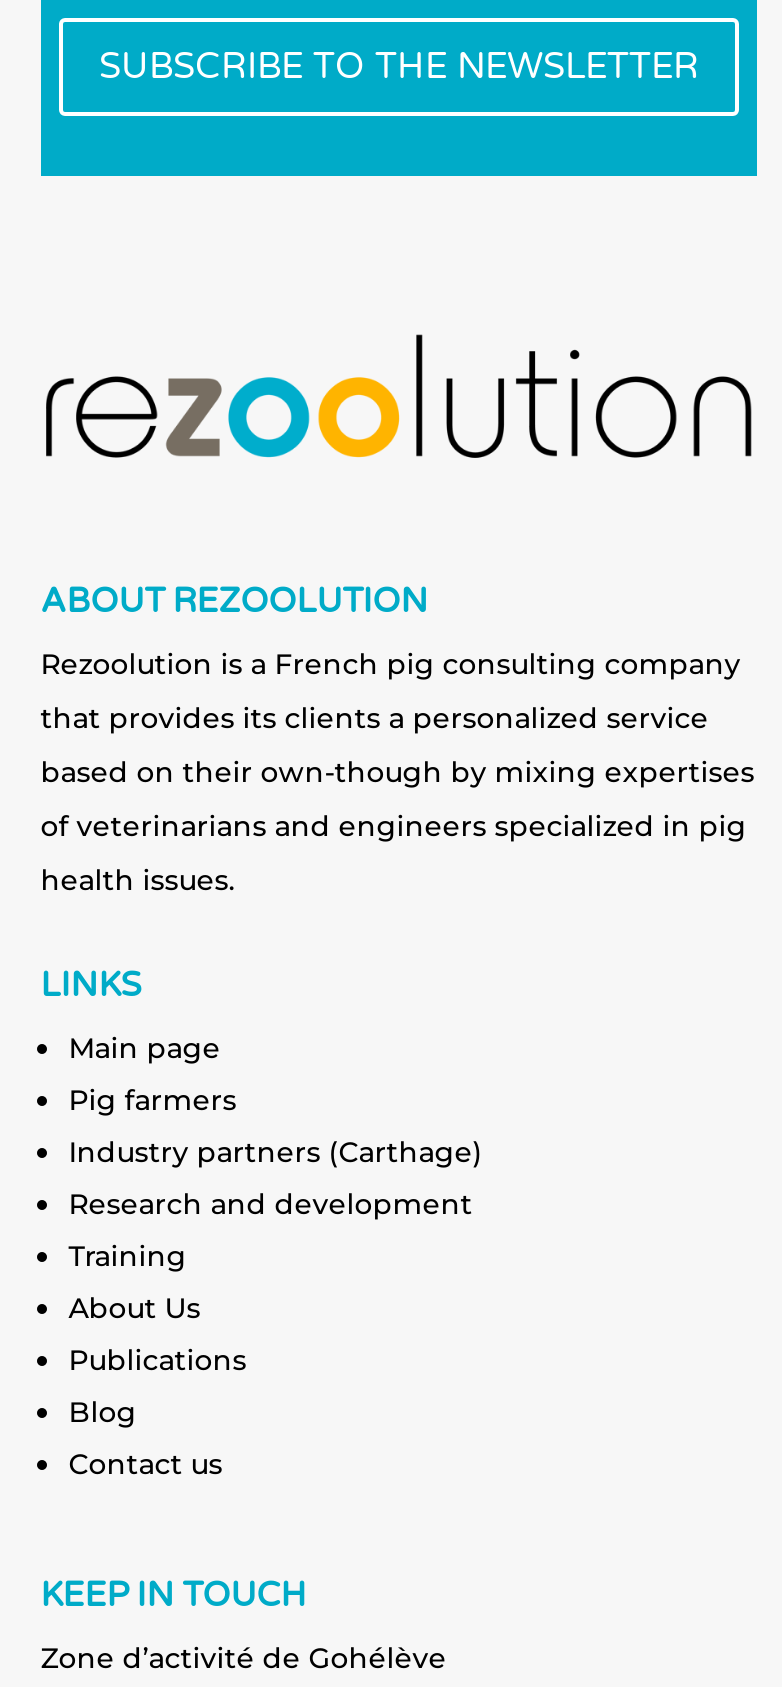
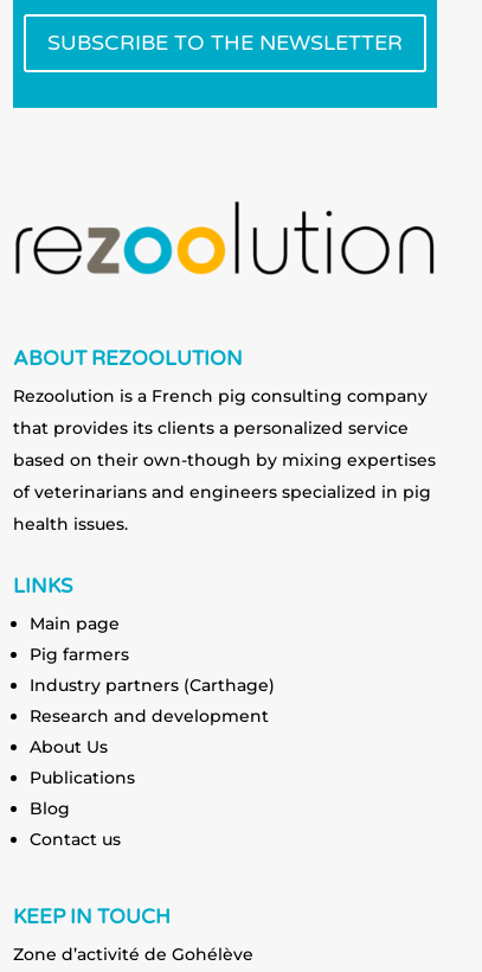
[69,1237,187,1273] Training -> none

